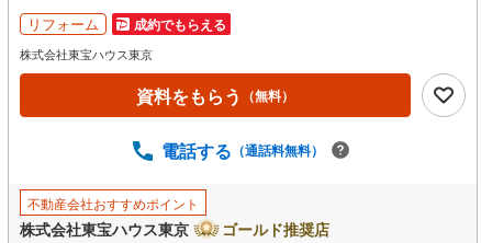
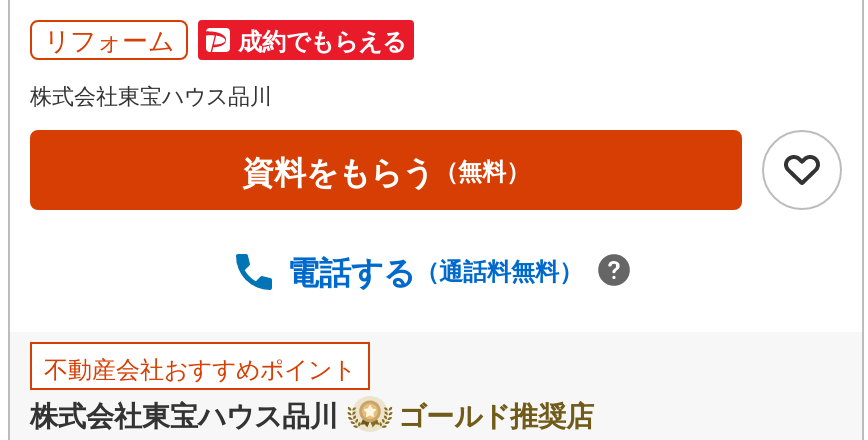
[20,45,153,63] 株式会社東宝ハウス東京 -> [30,79,272,111] 株式会社東宝ハウス品川
[20,218,193,240] 株式会社東宝ハウス東京 -> [30,395,346,435] 株式会社東宝ハウス品川

